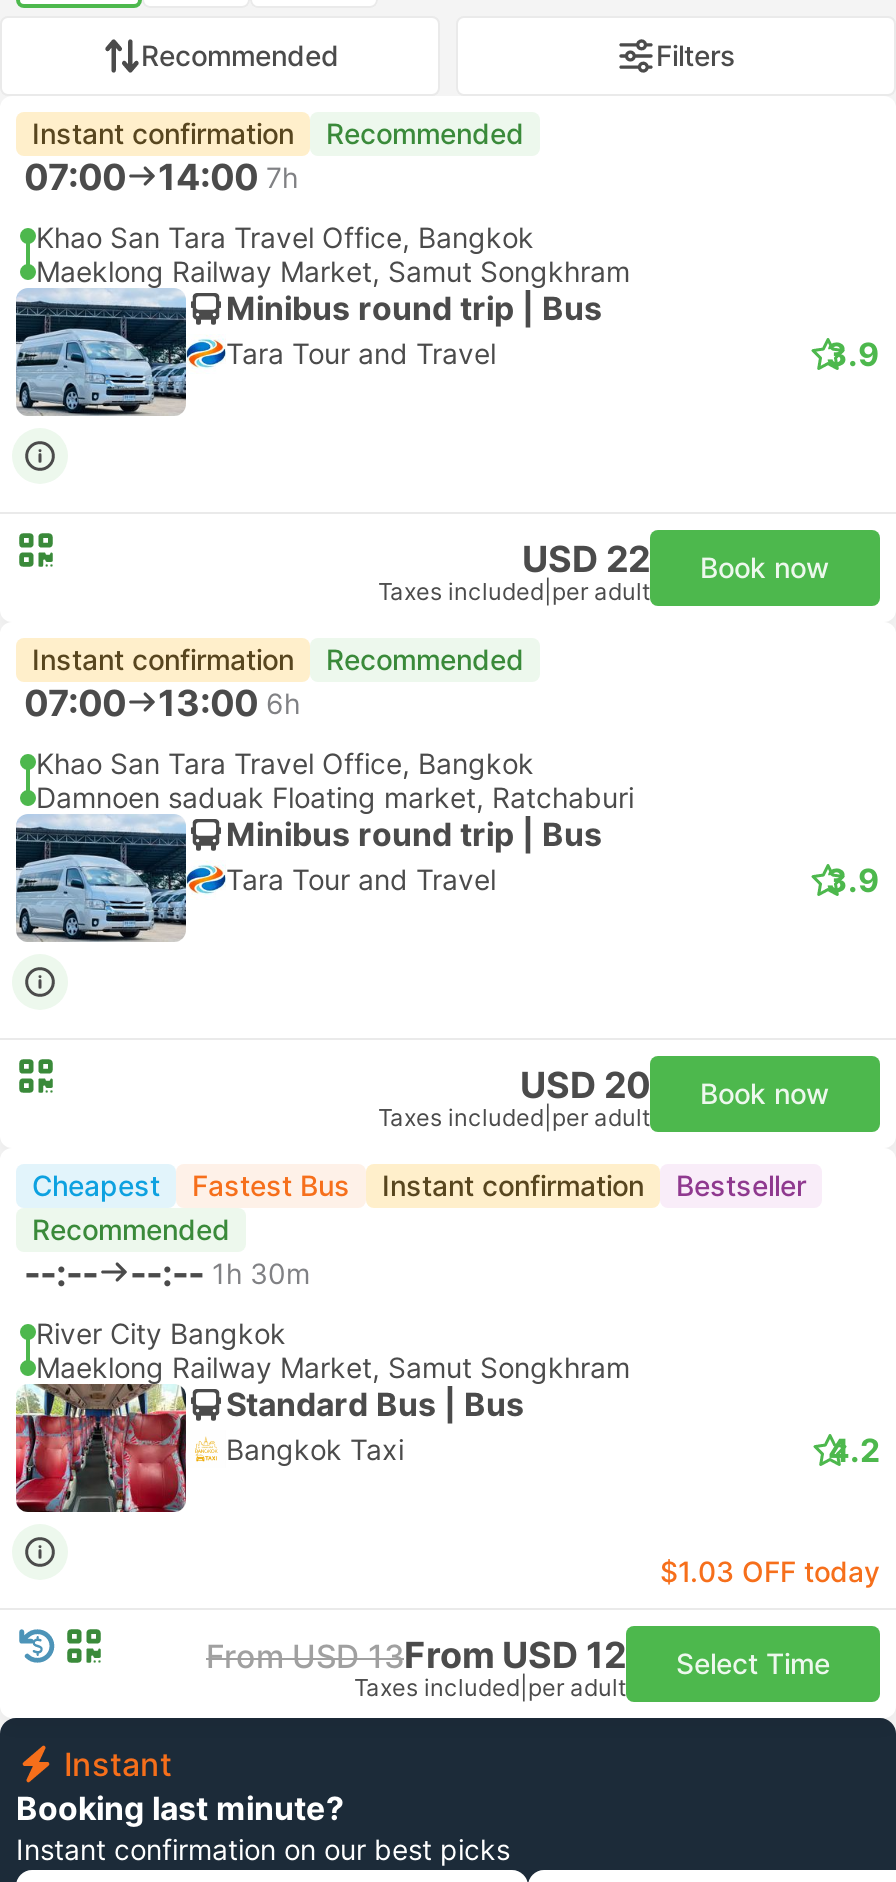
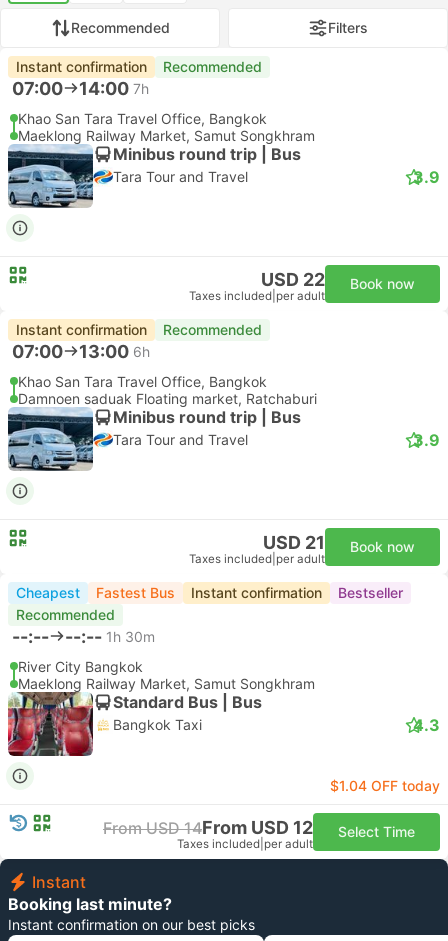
[520,1064,830,1110] USD 20 Book now -> [263,532,415,555] USD 21 Book now
[828,1429,880,1469] 4.2 -> [413,714,440,734] 4.3
[660,1554,880,1588] $1.03 OFF today -> [330,777,440,794] $1.04 OFF today
[206,1634,626,1676] From USD 13From USD 12 -> [103,817,313,838] From USD 14From USD 12

